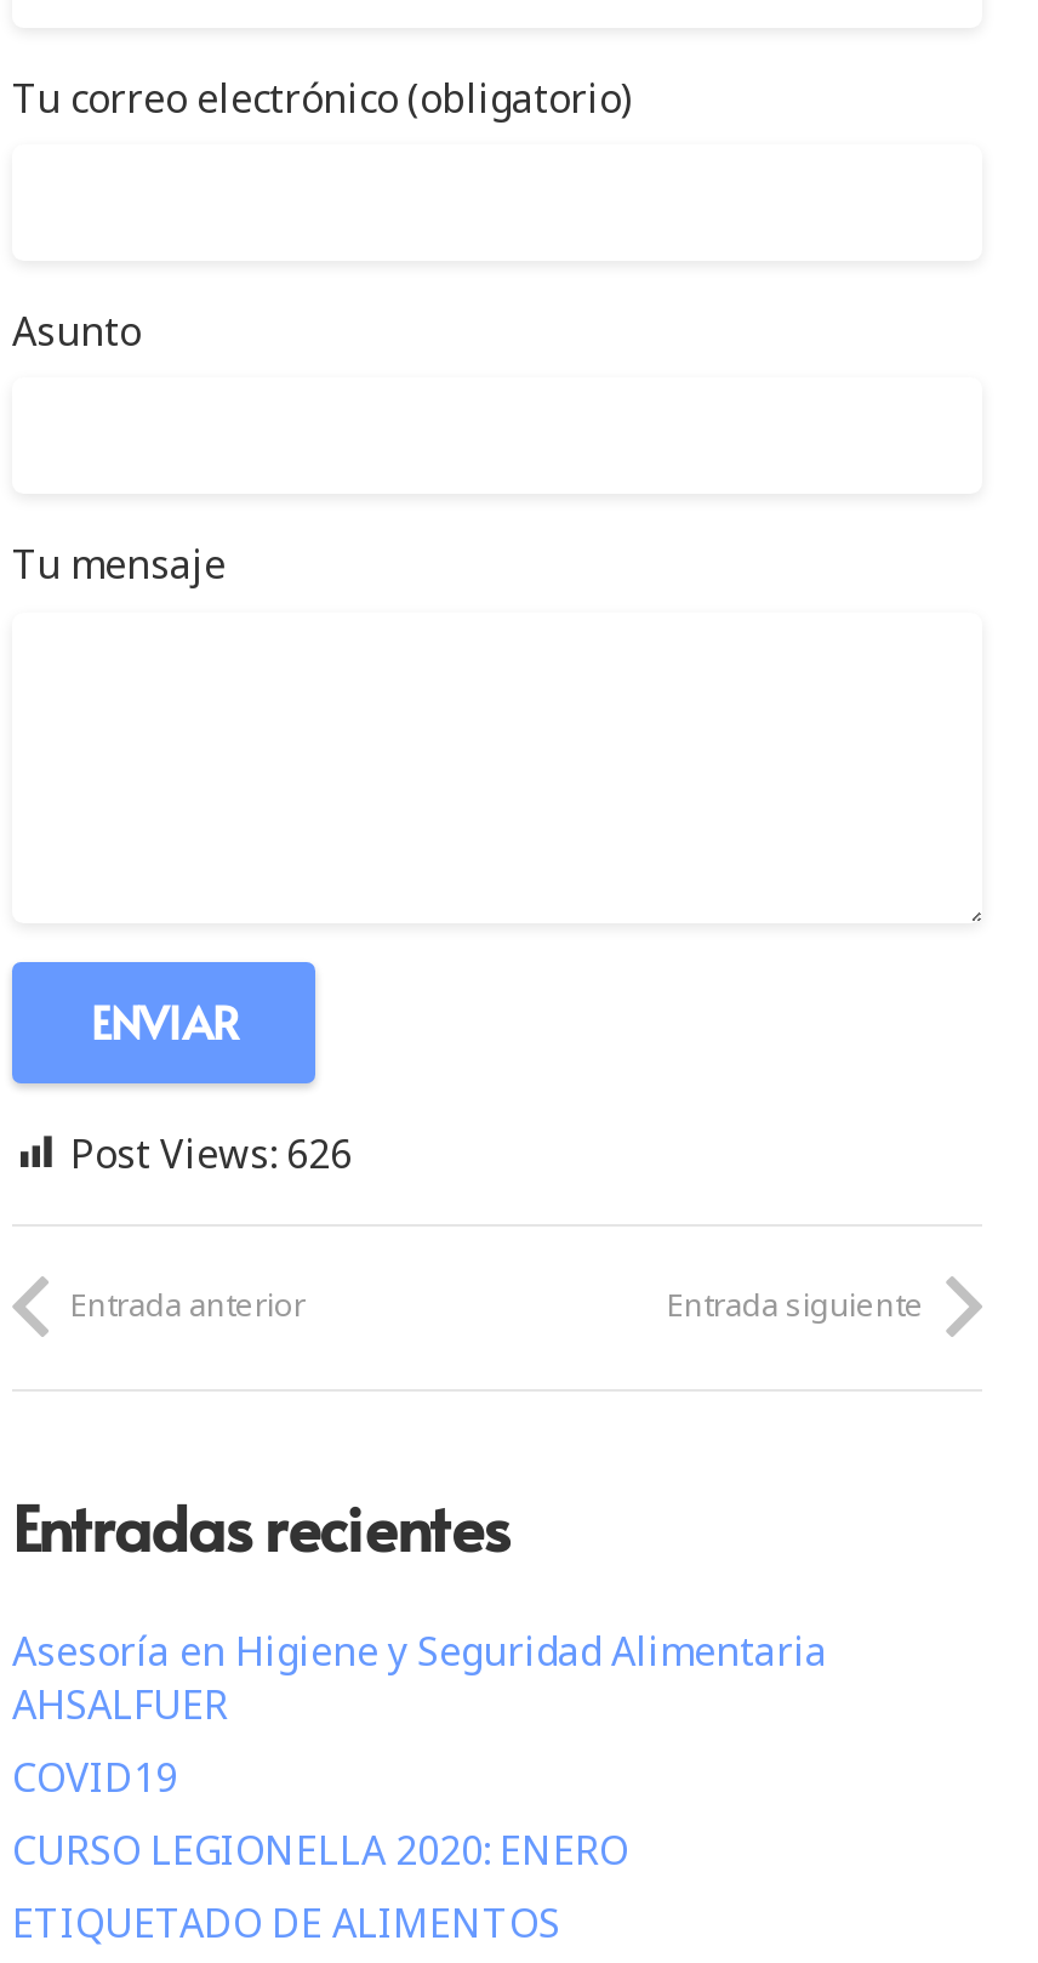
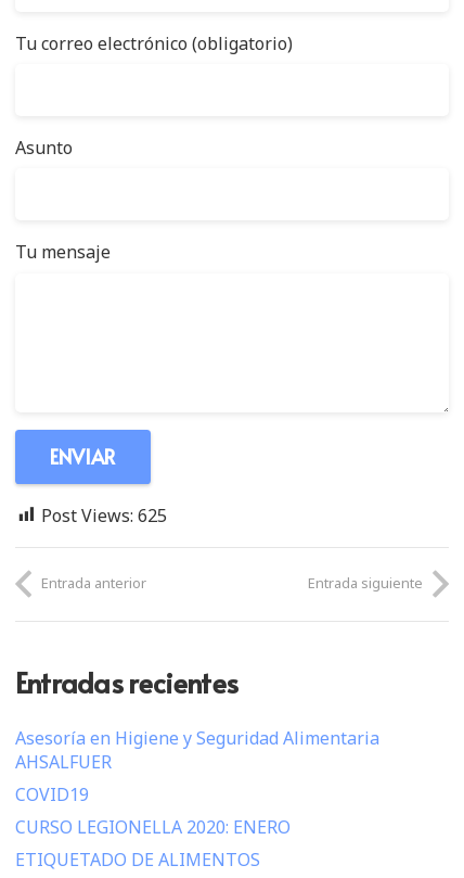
[70,1126,352,1179] Post Views: 626 -> [41,503,167,527] Post Views: 625

